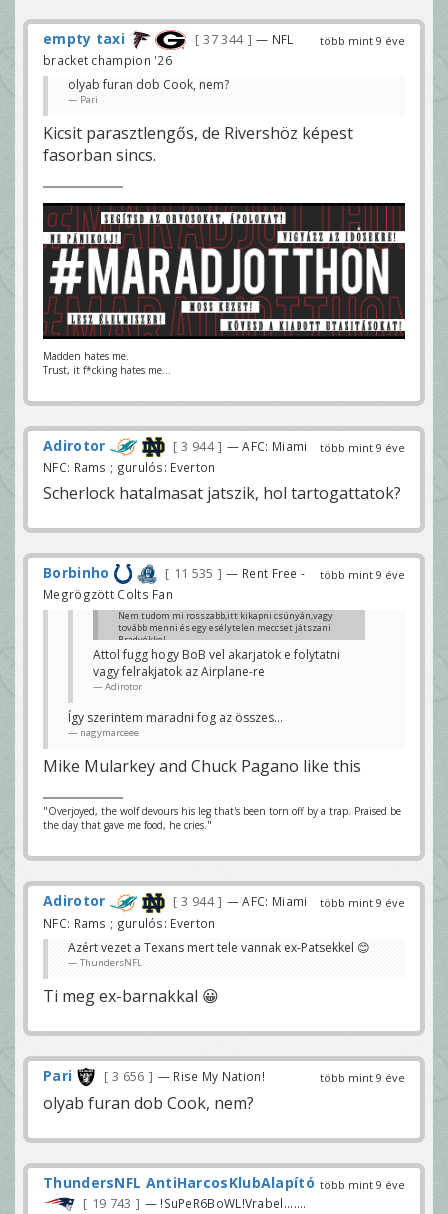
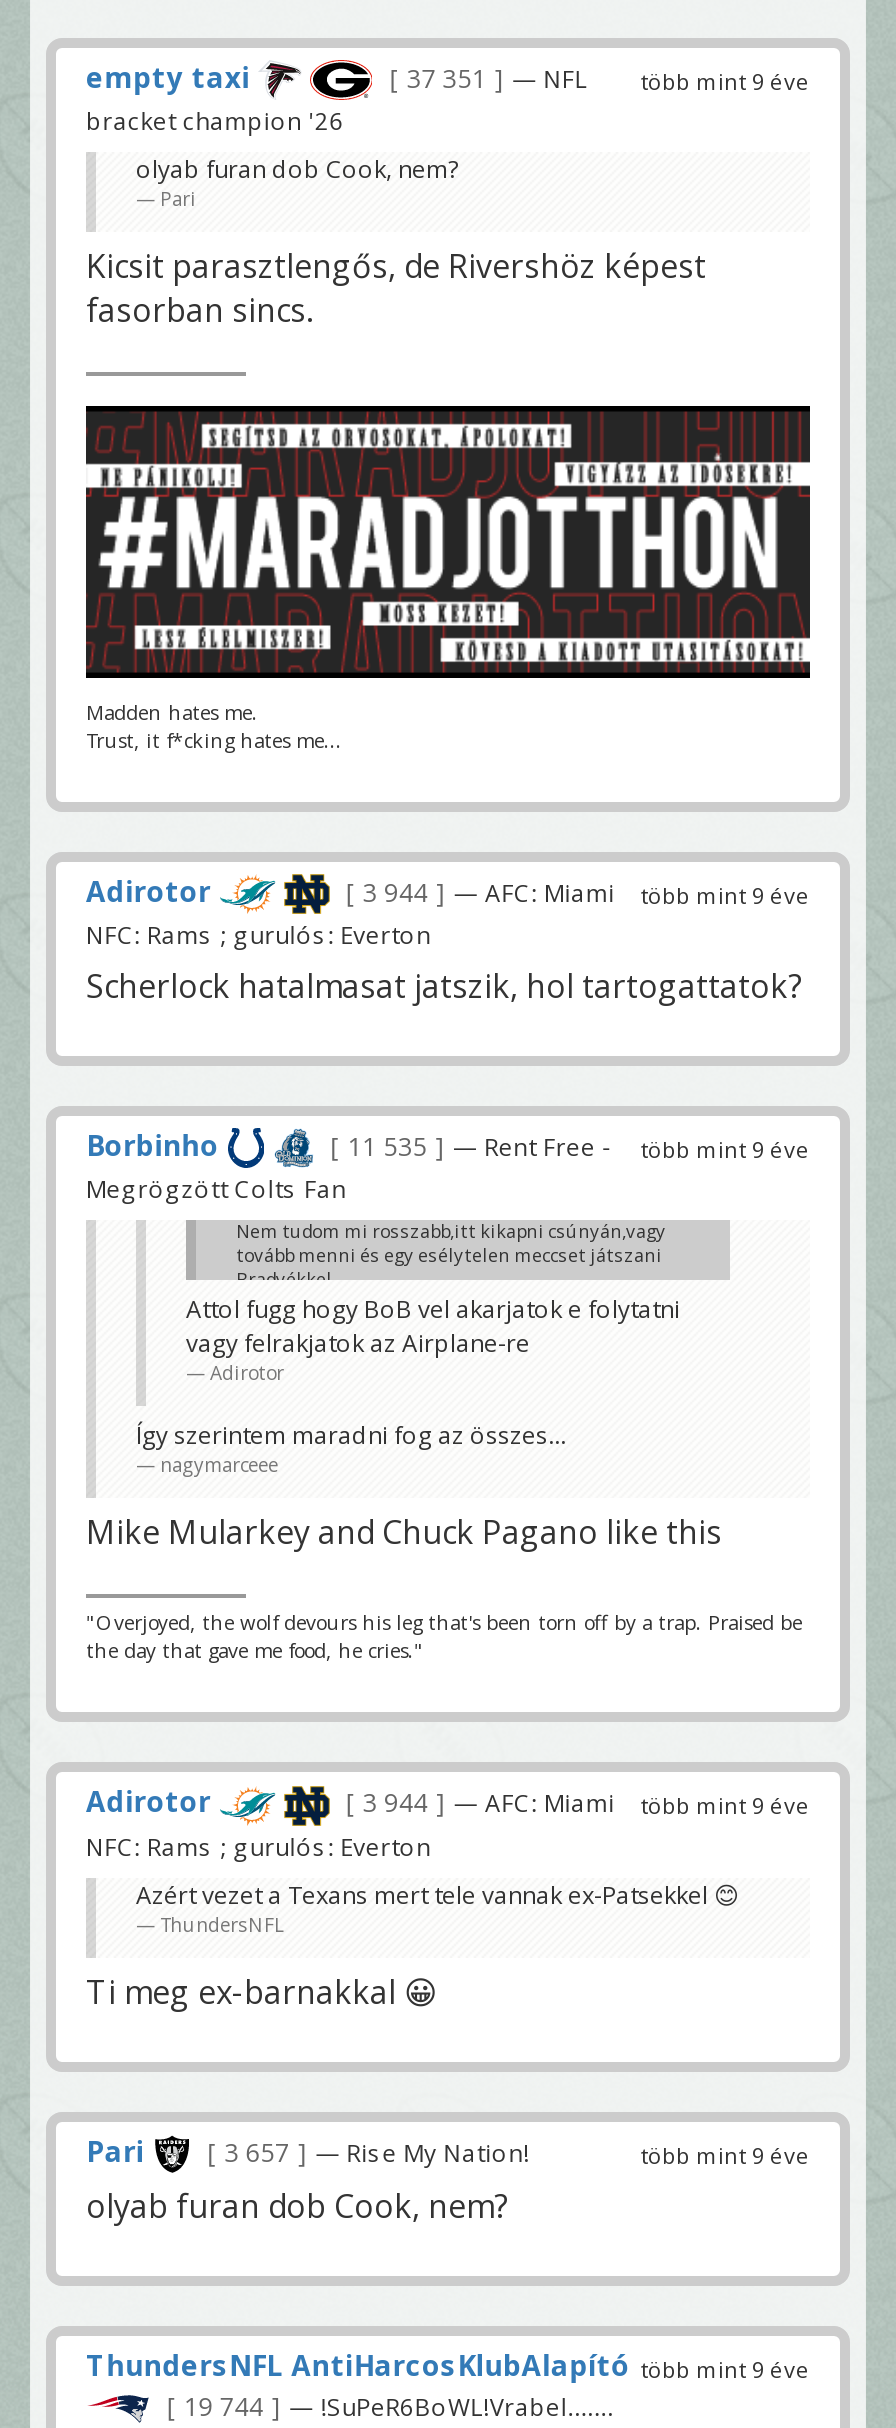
[200,31,405,48] 37 344 — NFL több mint 9 éve -> [400,62,810,96] 37 351 — NFL több mint 9 éve
[109,1068,265,1085] 3 656 — Rise My Nation! -> [218,2135,530,2169] 3 657 — Rise My Nation!
[89,1195,307,1212] 19 743 — !SuPeR6BoWL!Vrabel....... -> [177,2390,614,2424] 19 744 — !SuPeR6BoWL!Vrabel.......

